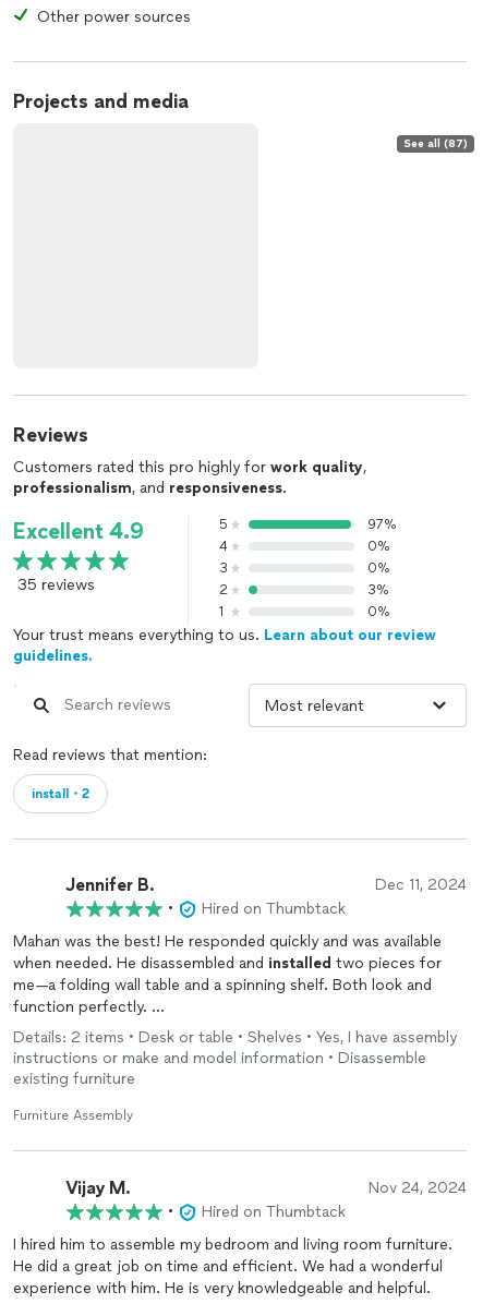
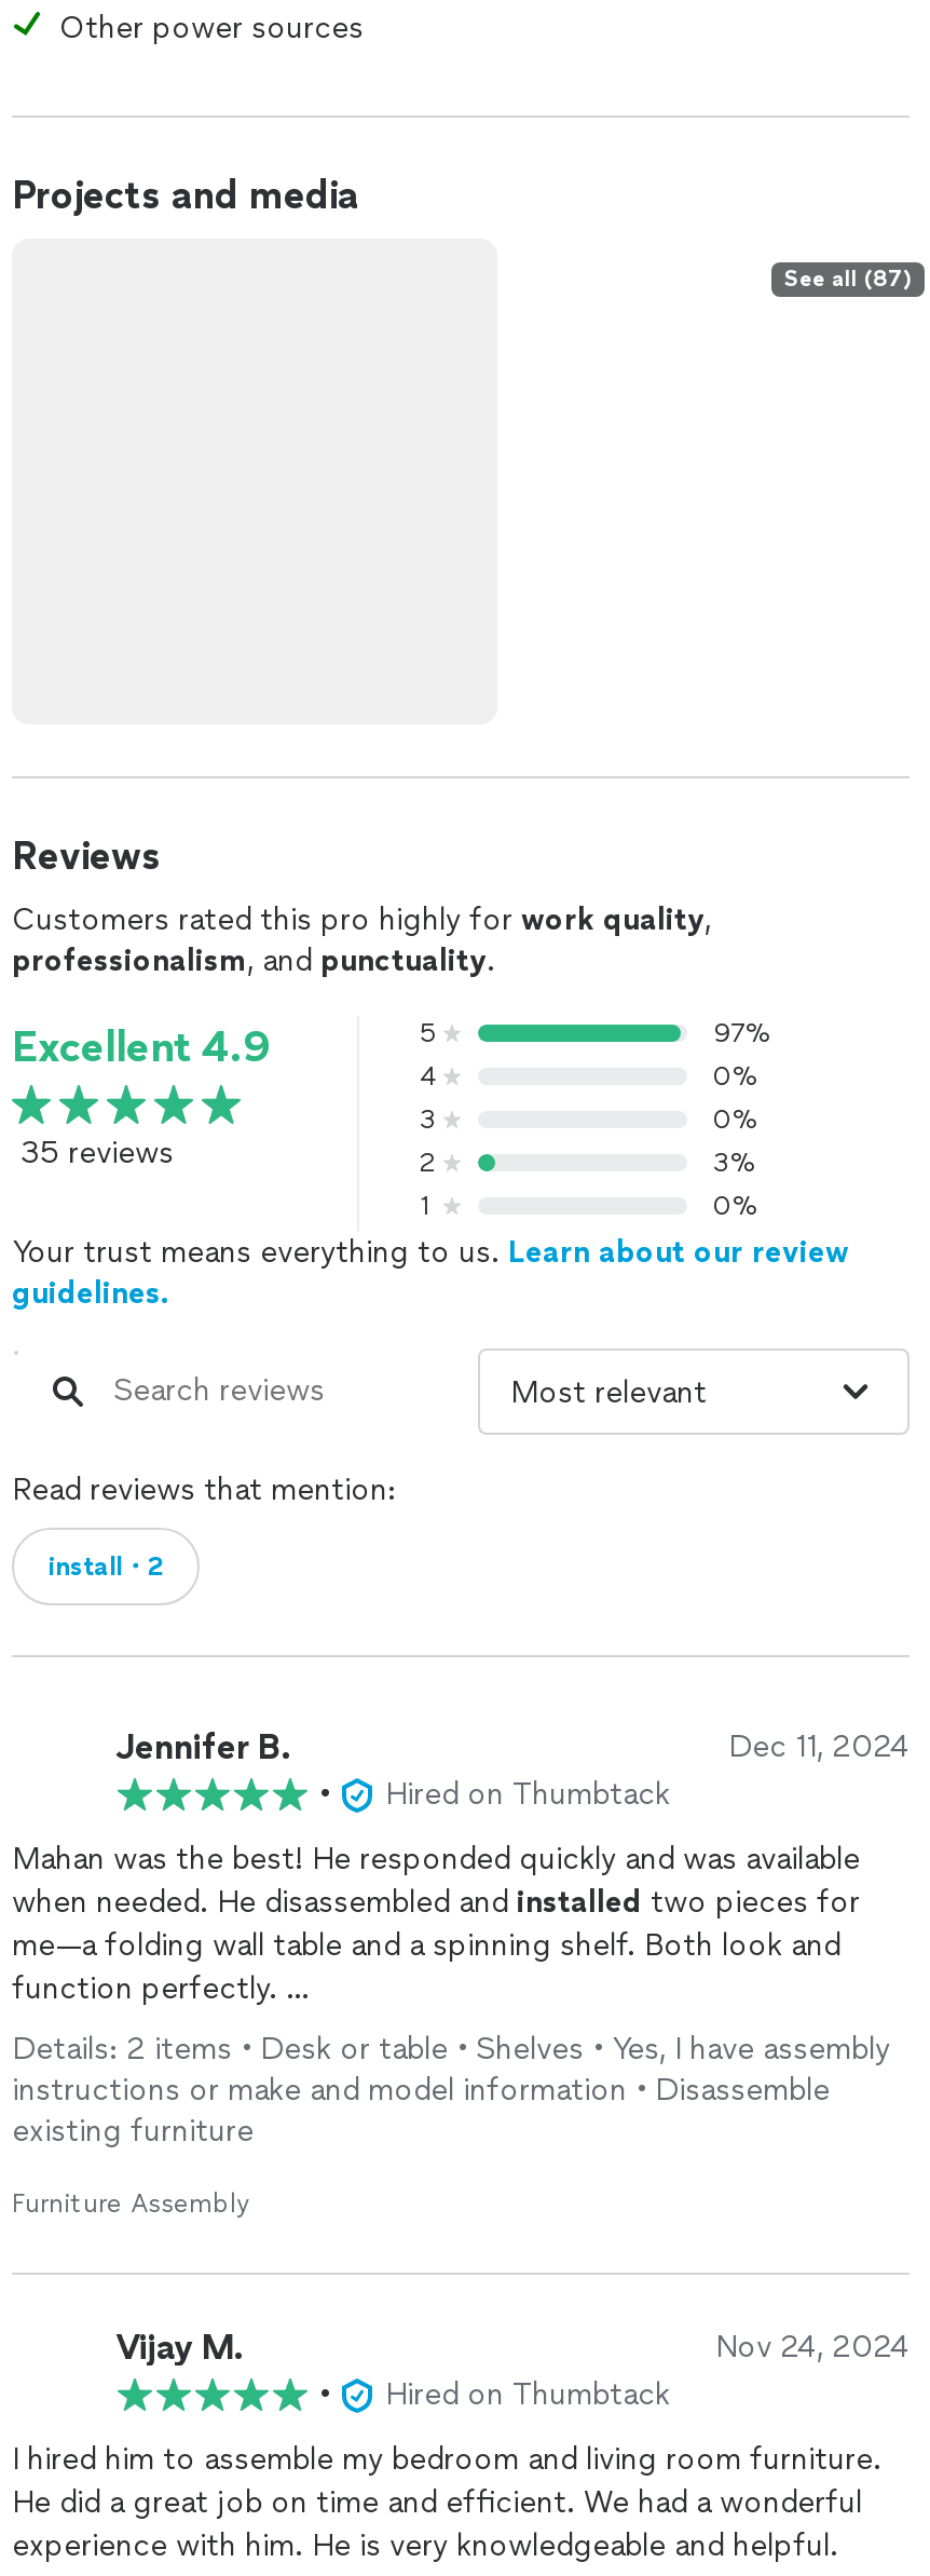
[13,479,287,497] professionalism, and responsiveness. -> [12,943,495,979] professionalism, and punctuality.

